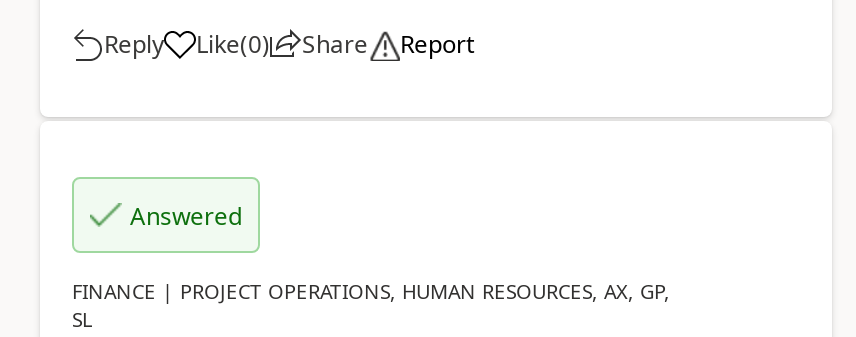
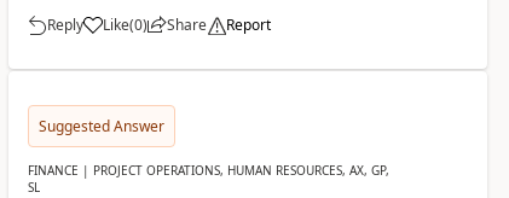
[130,198,242,232] Answered -> [39,116,164,136] Suggested Answer

